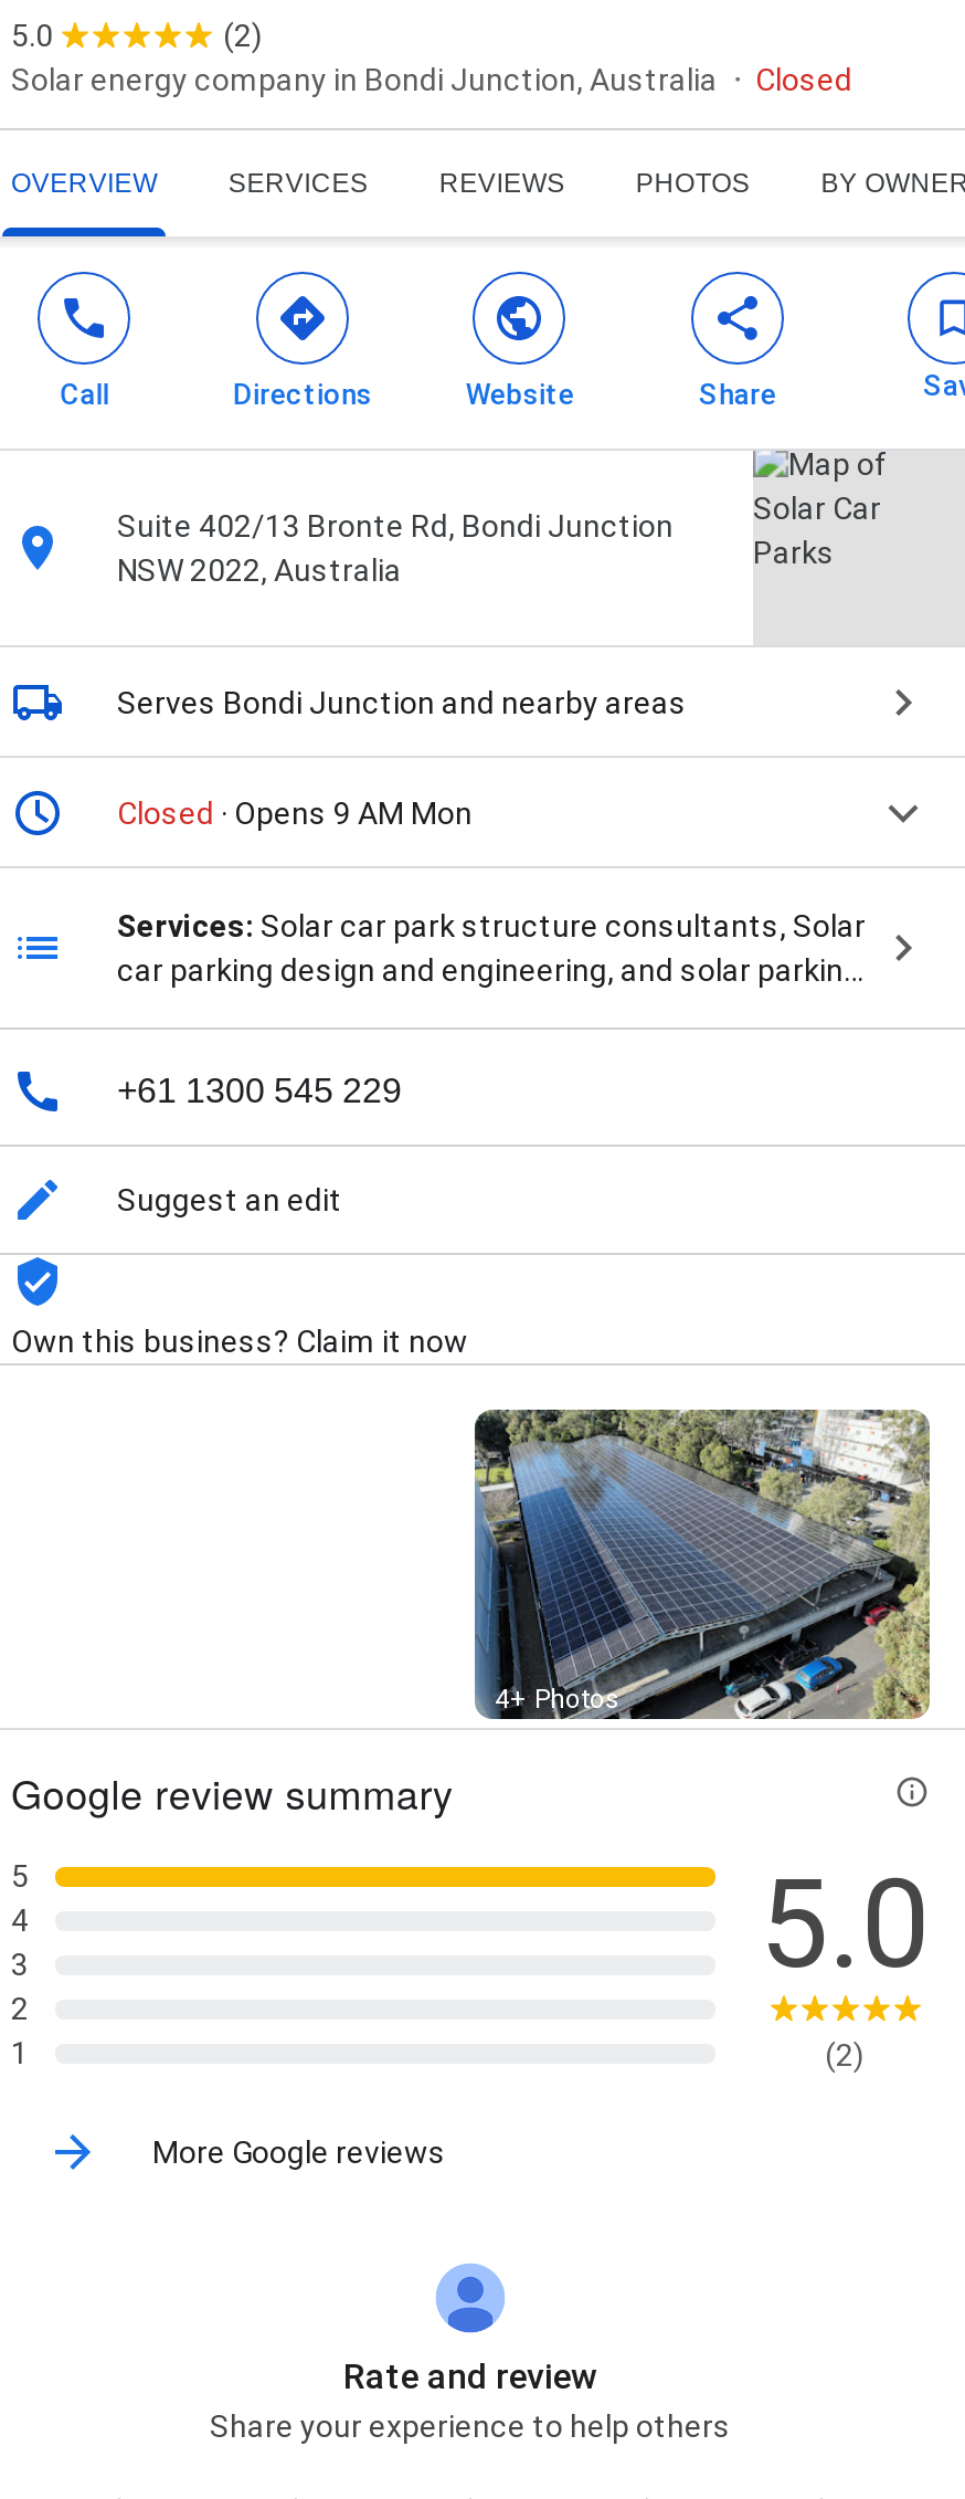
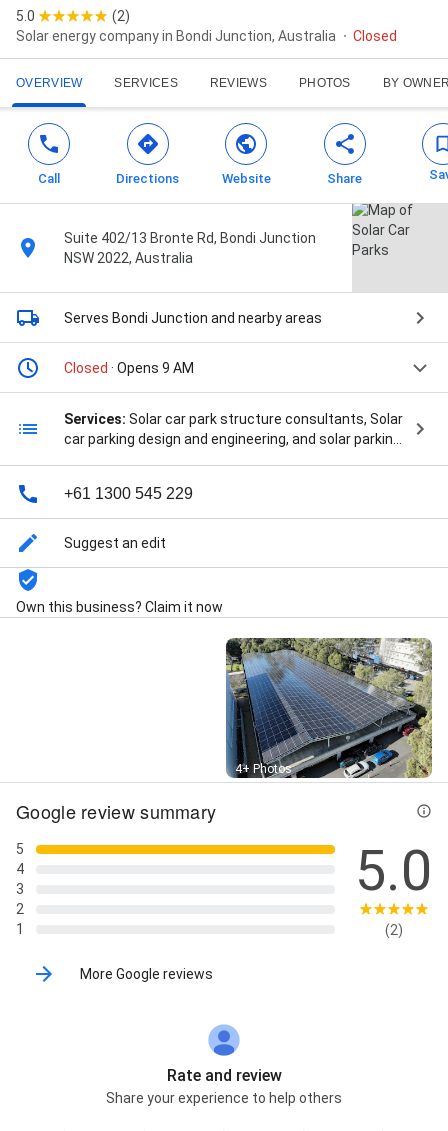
[117,796,473,831] Closed · Opens 9 AM Mon -> [64,360,194,376] Closed · Opens 9 AM

